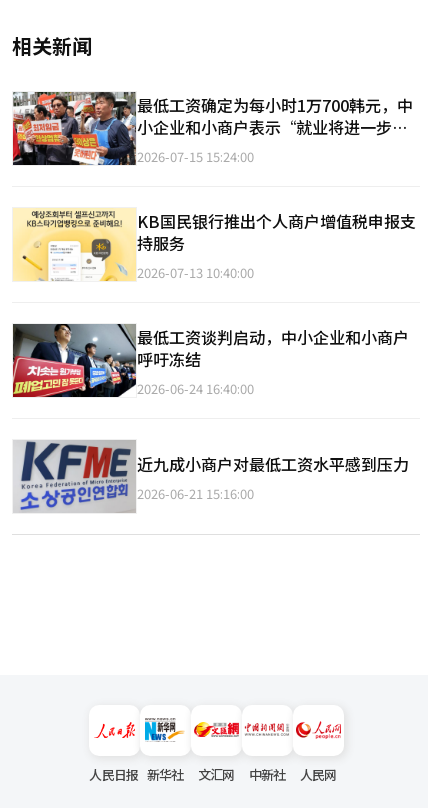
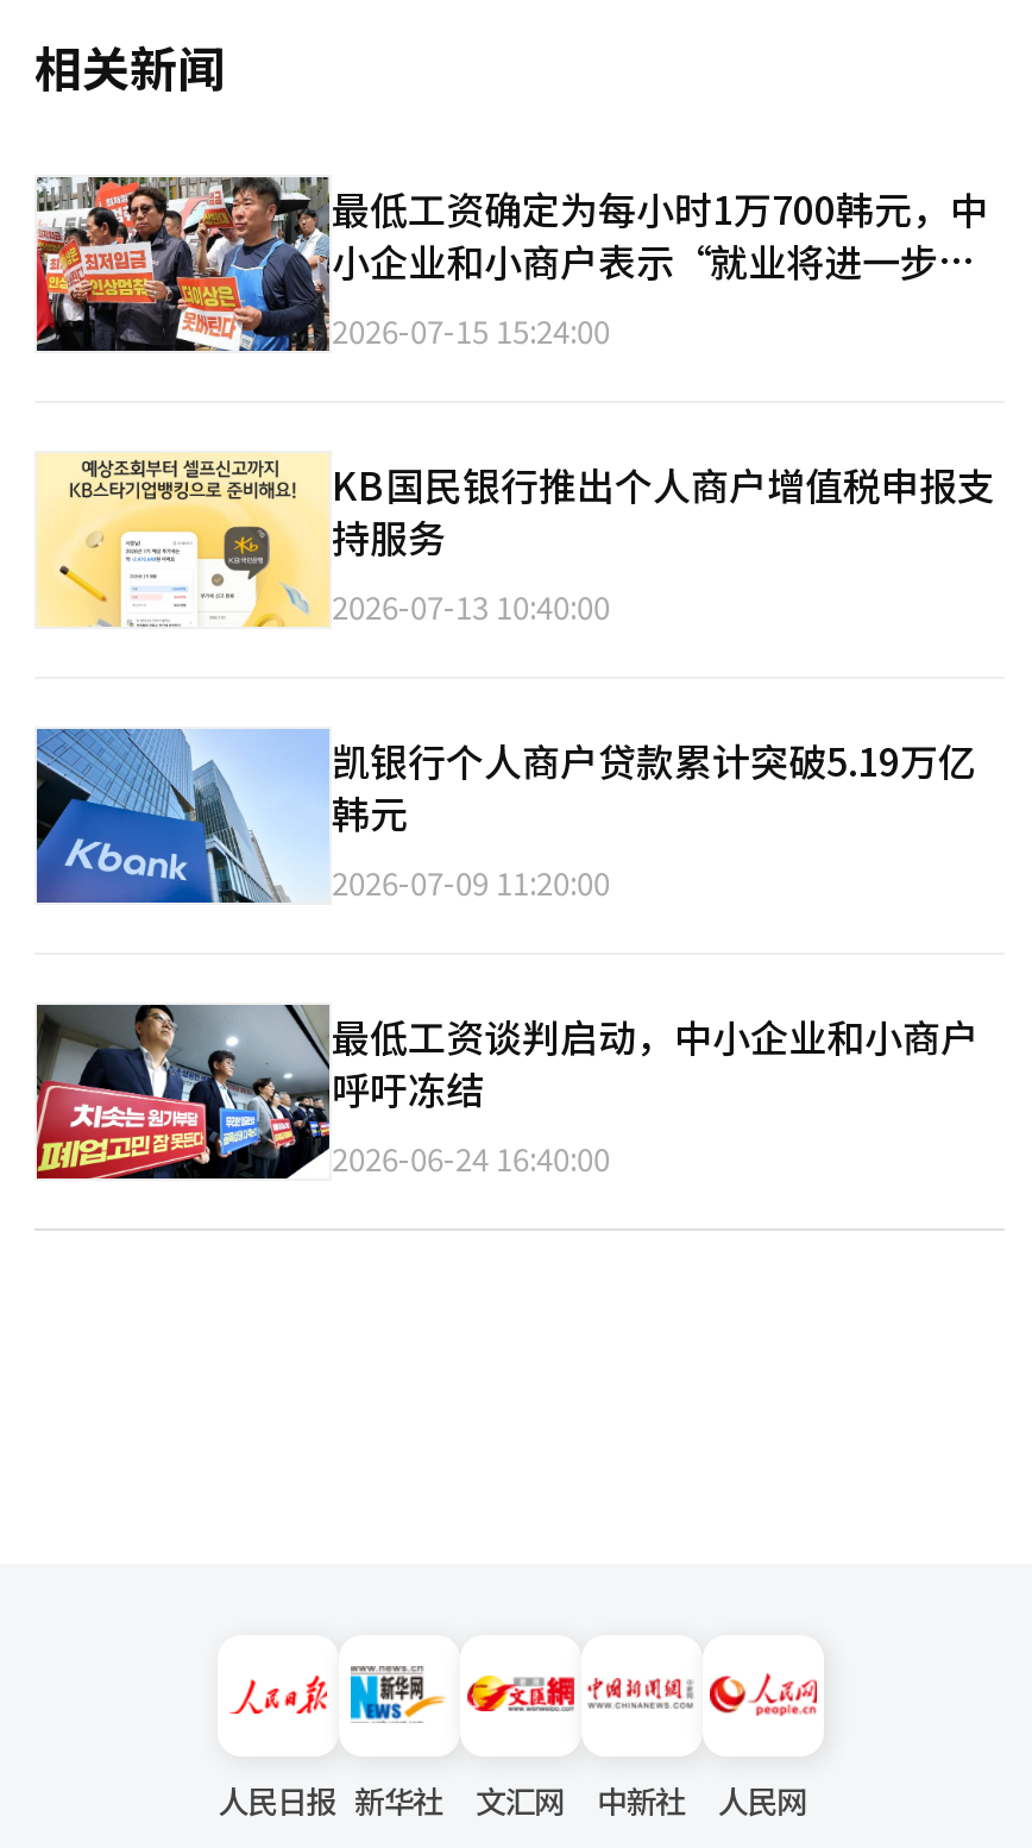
none -> [34,727,976,905] [image] | 凯银行个人商户贷款累计突破5.19万亿 | 韩元 | 2026-07-09 11:20:00
moved [11,323,409,398] -> [32,1002,978,1181]: [image] | 最低工资谈判启动，中小企业和小商户 | 呼吁冻结 | 2026-06-24 16:40:00
[13,440,409,513] [image] | 近九成小商户对最低工资水平感到压力 | 2026-06-21 15:16:00 -> none

